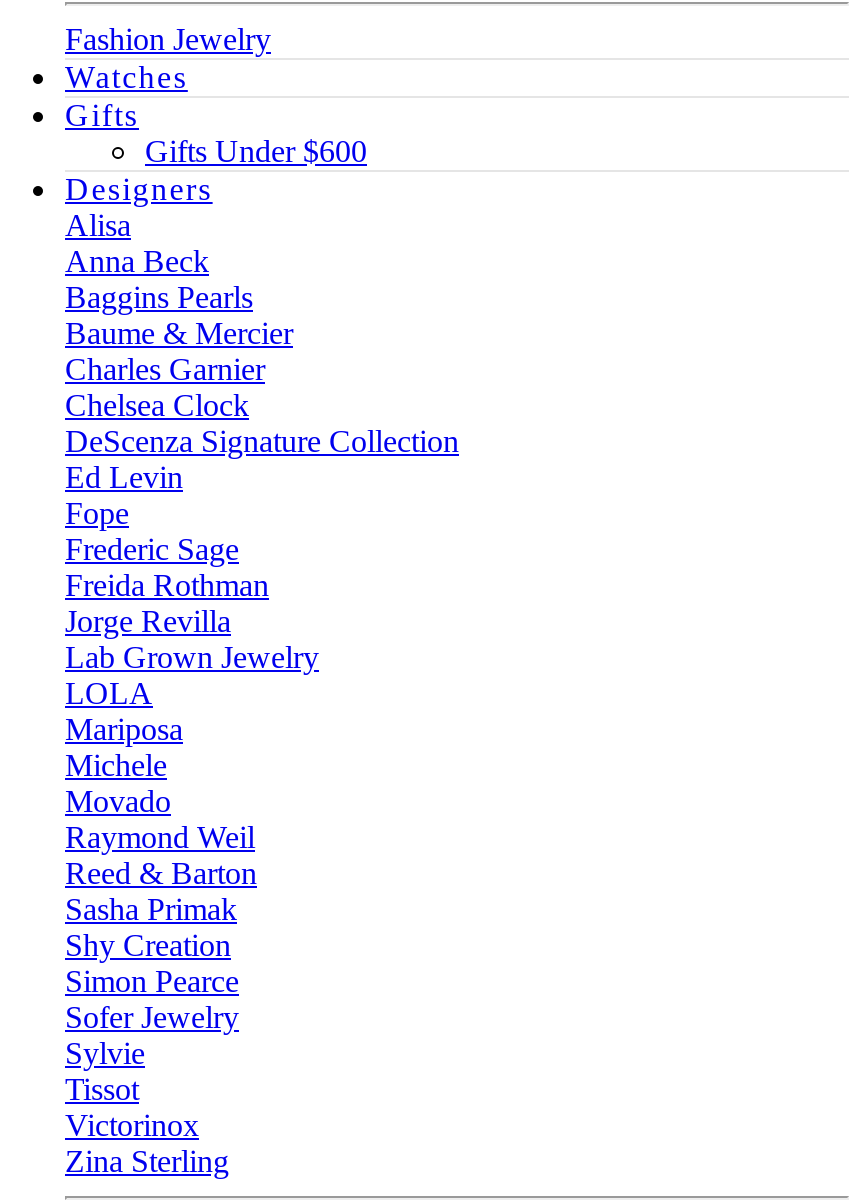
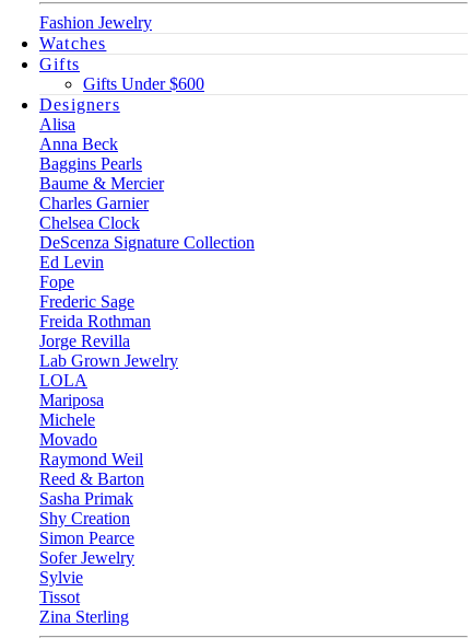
[65,1108,199,1142] Victorinox -> none

